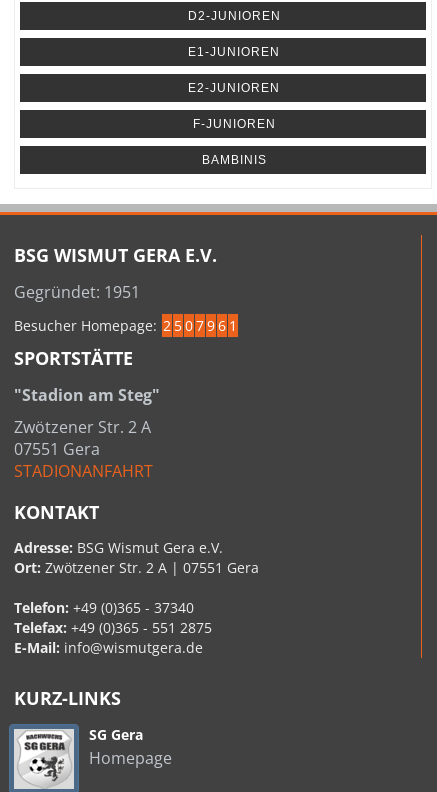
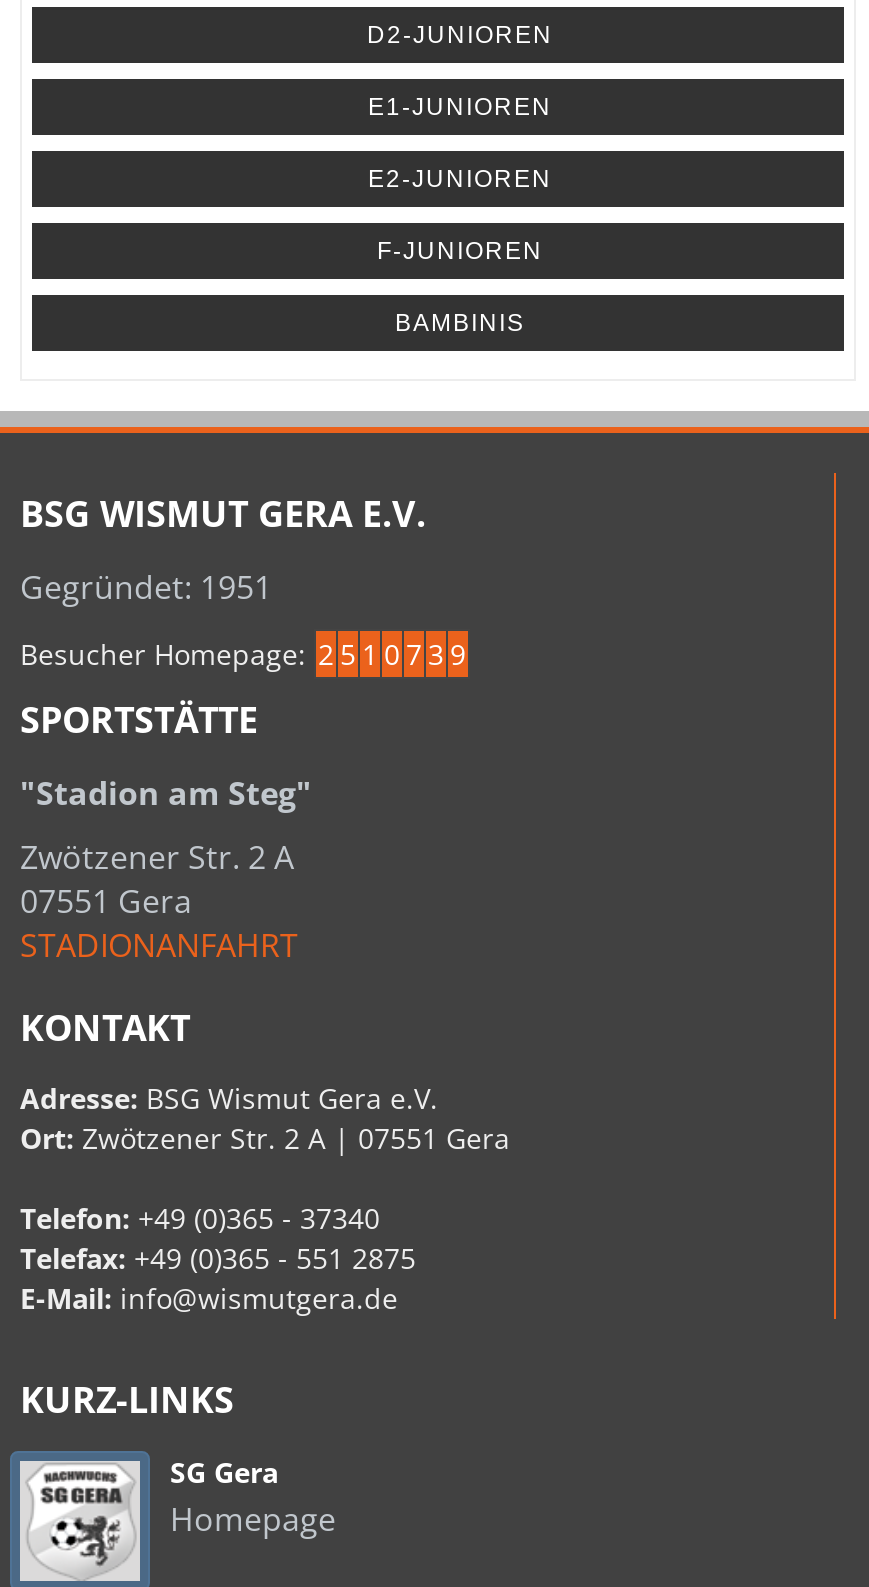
[14,316,237,335] Besucher Homepage: 2 5 0 7 9 6 1 -> [20,635,466,673] Besucher Homepage: 2 5 1 0 7 3 9

